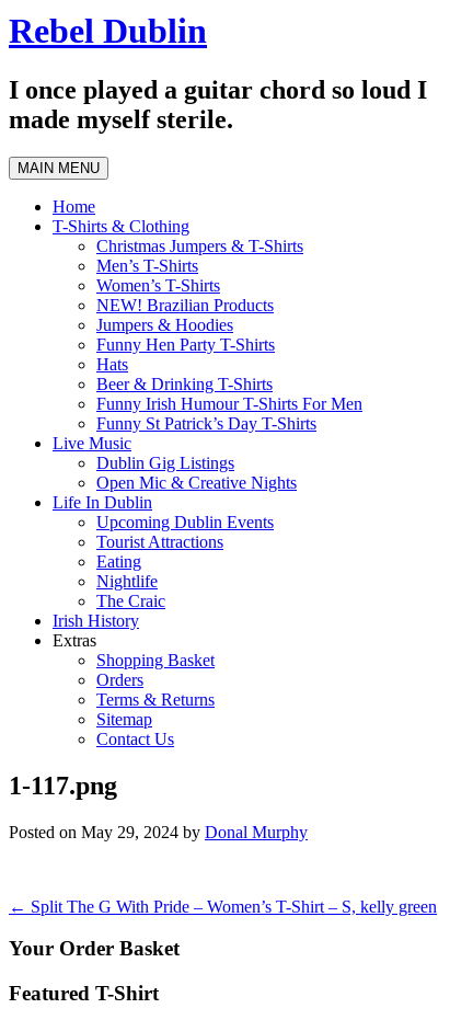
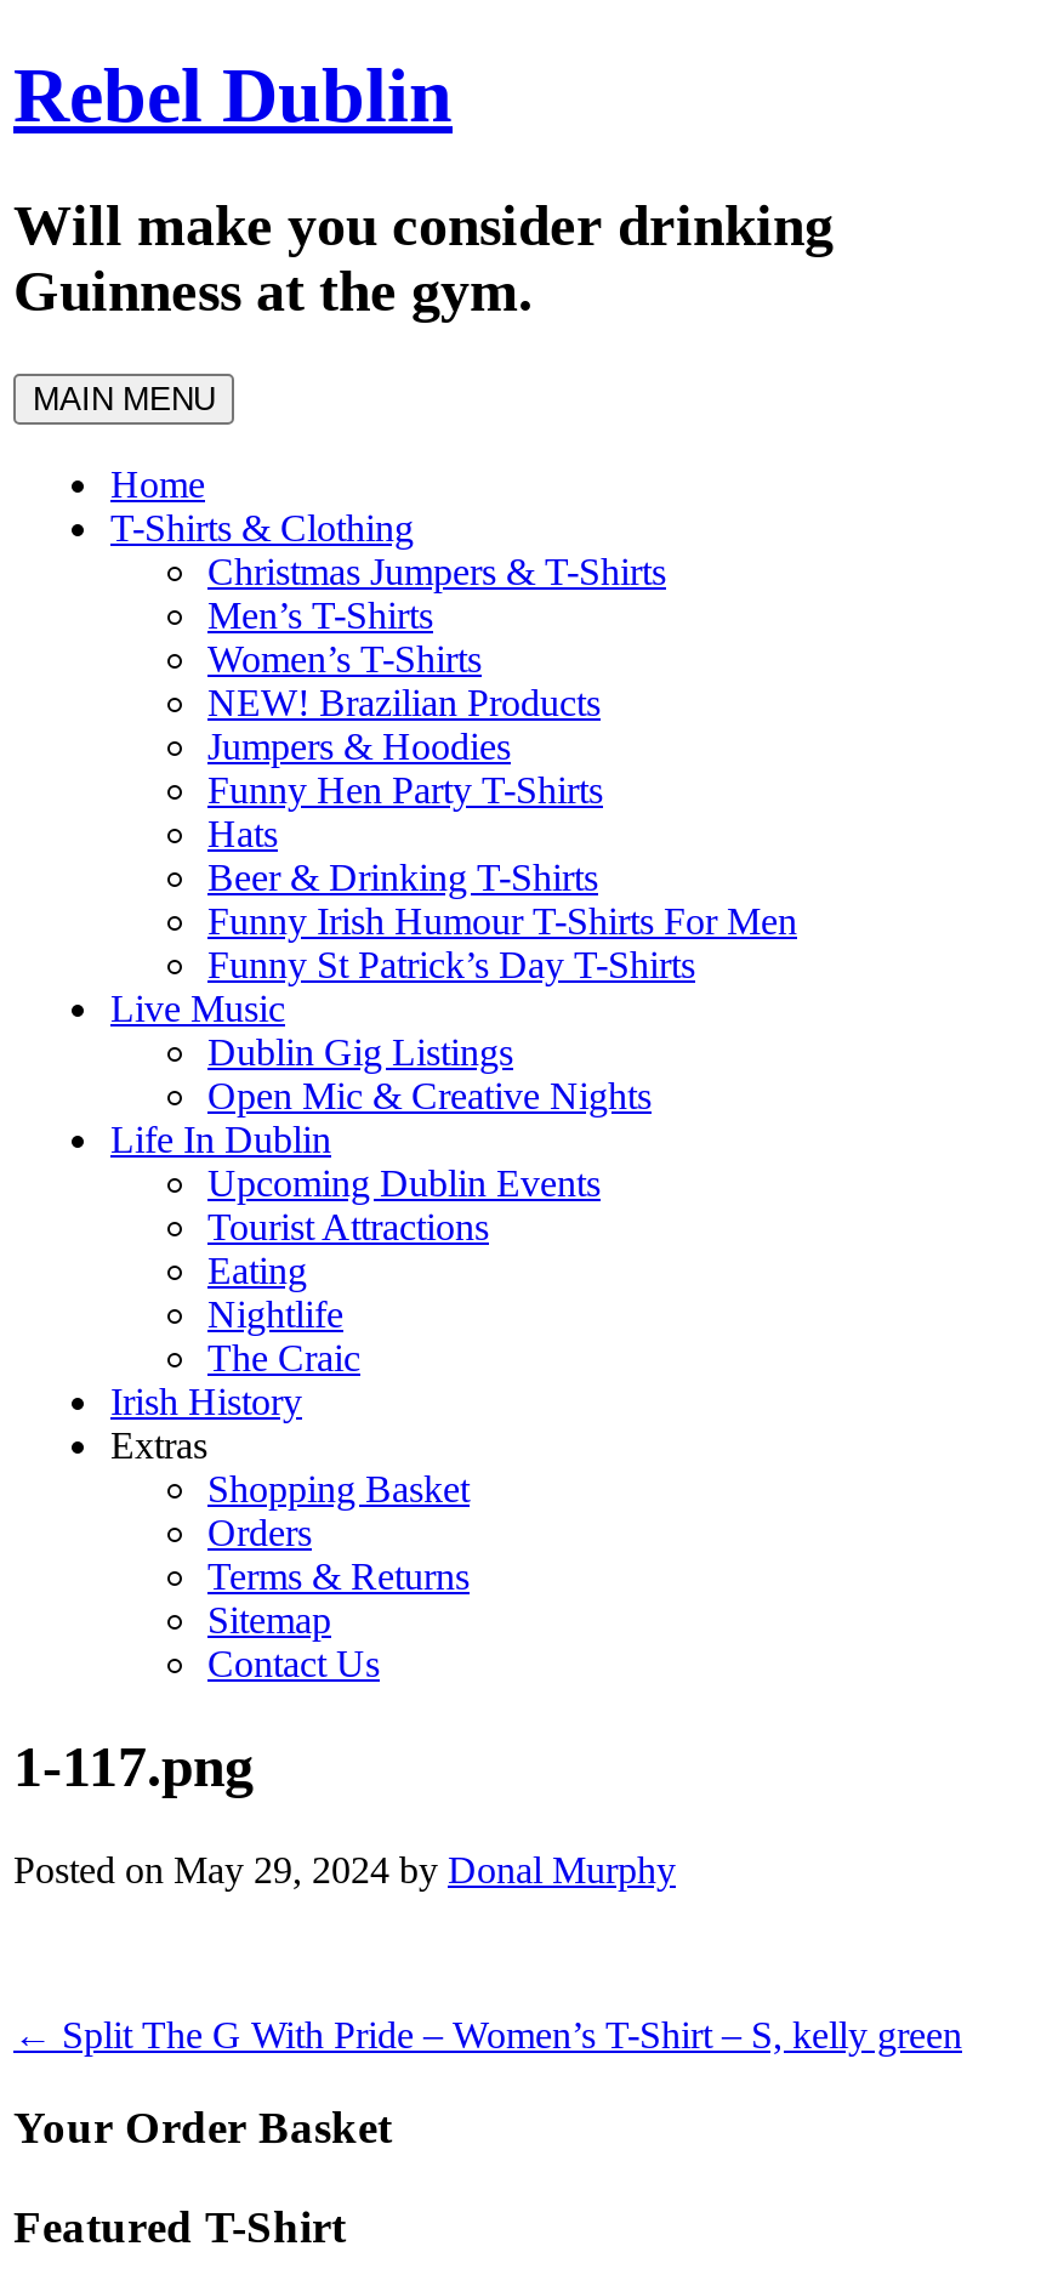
[9,75,427,134] I once played a guitar chord so loud I | made myself sterile. -> [13,194,834,323] Will make you consider drinking | Guinness at the gym.

